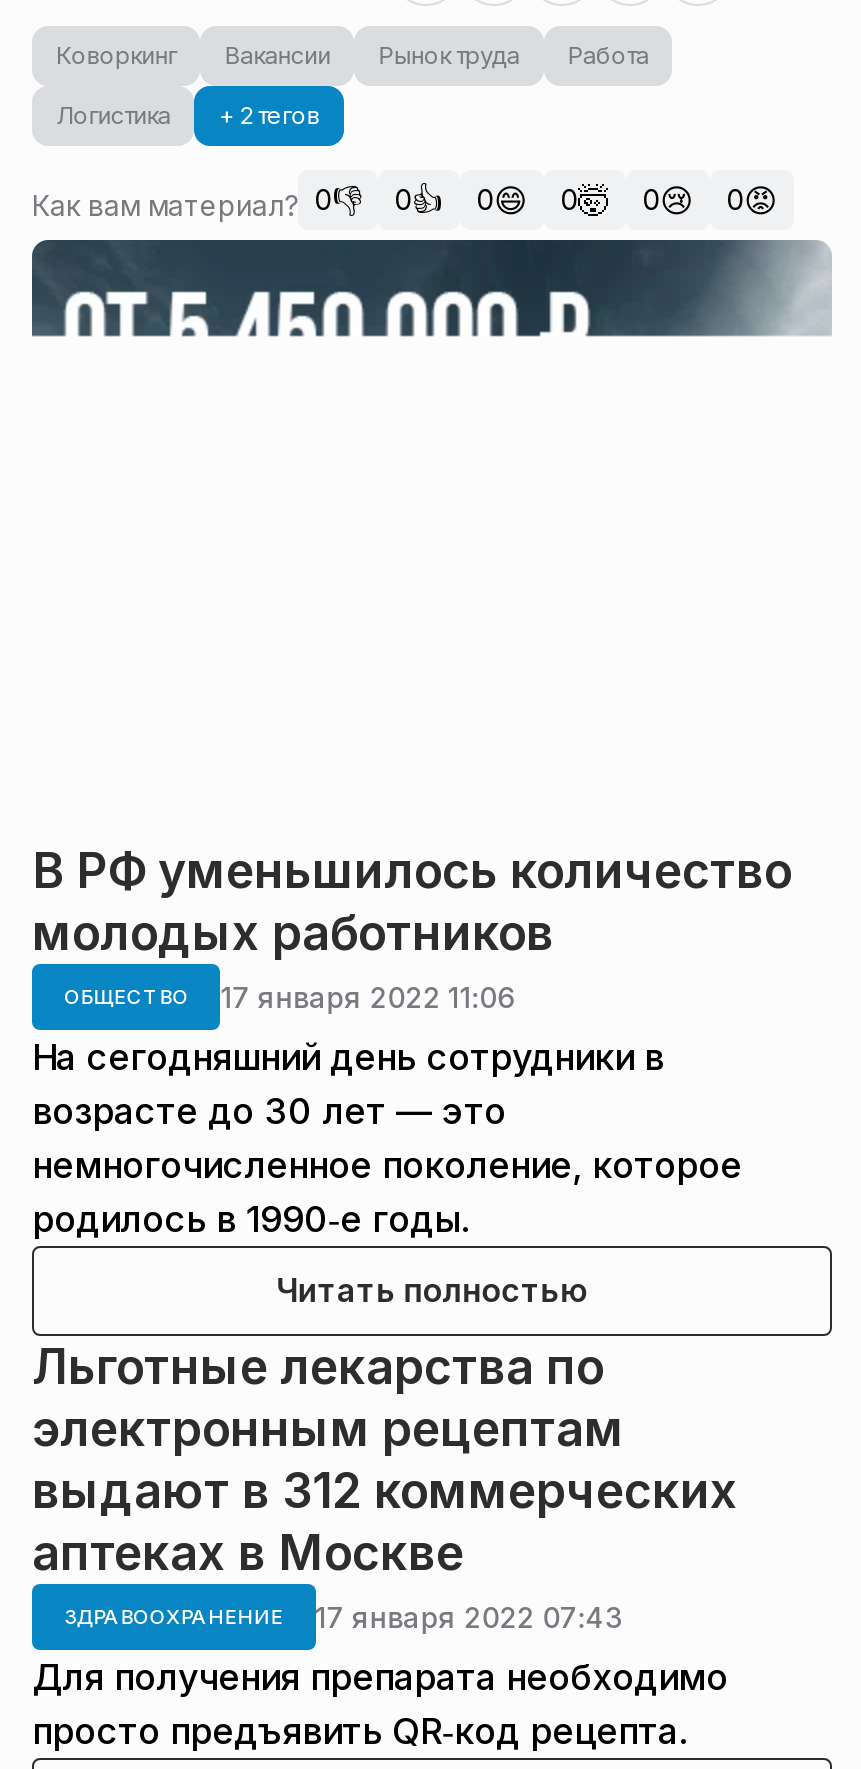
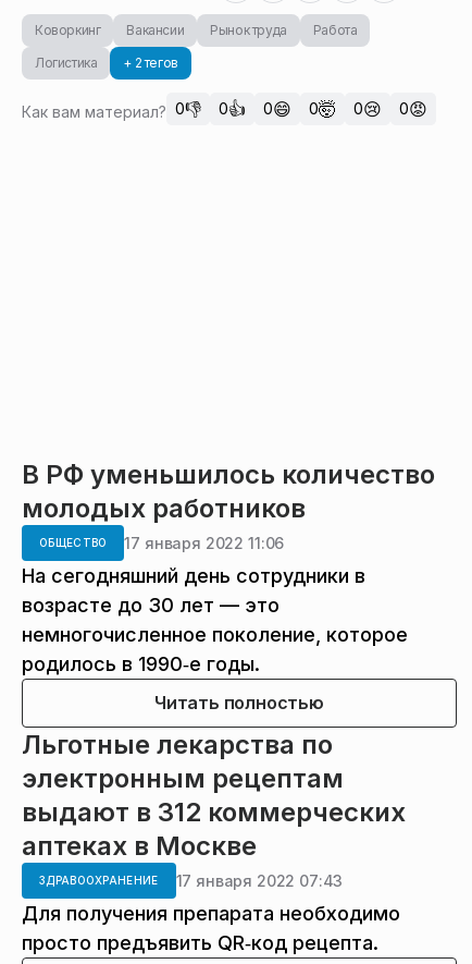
[30,238,832,338] [image] -> none

